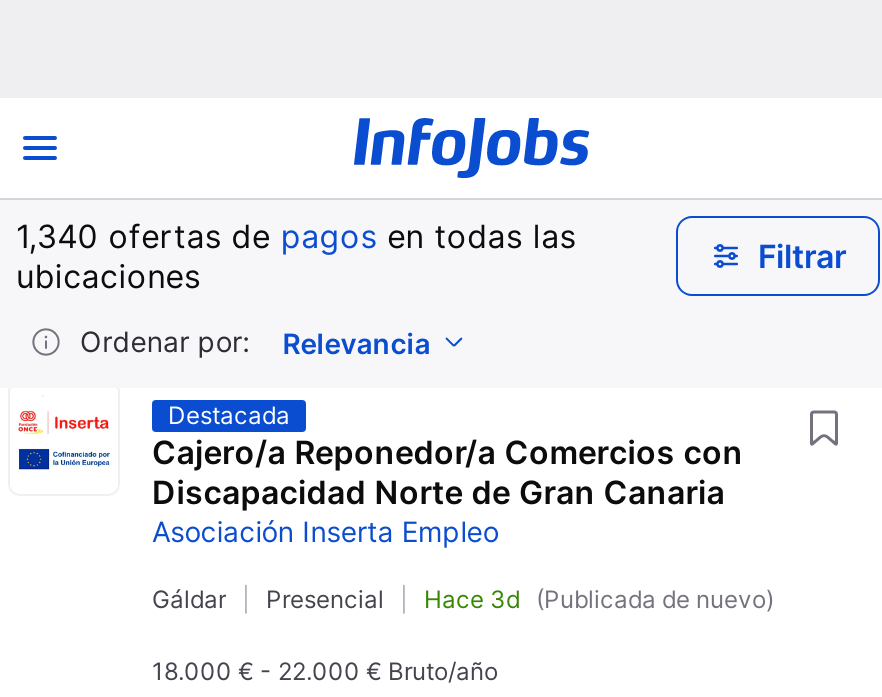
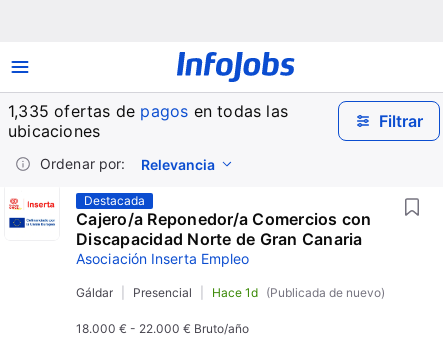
[16,216,576,256] 1,340 ofertas de pagos en todas las -> [8,101,288,121] 1,335 ofertas de pagos en todas las
[424,584,774,614] Hace 3d (Publicada de nuevo) -> [212,285,385,300] Hace 1d (Publicada de nuevo)

